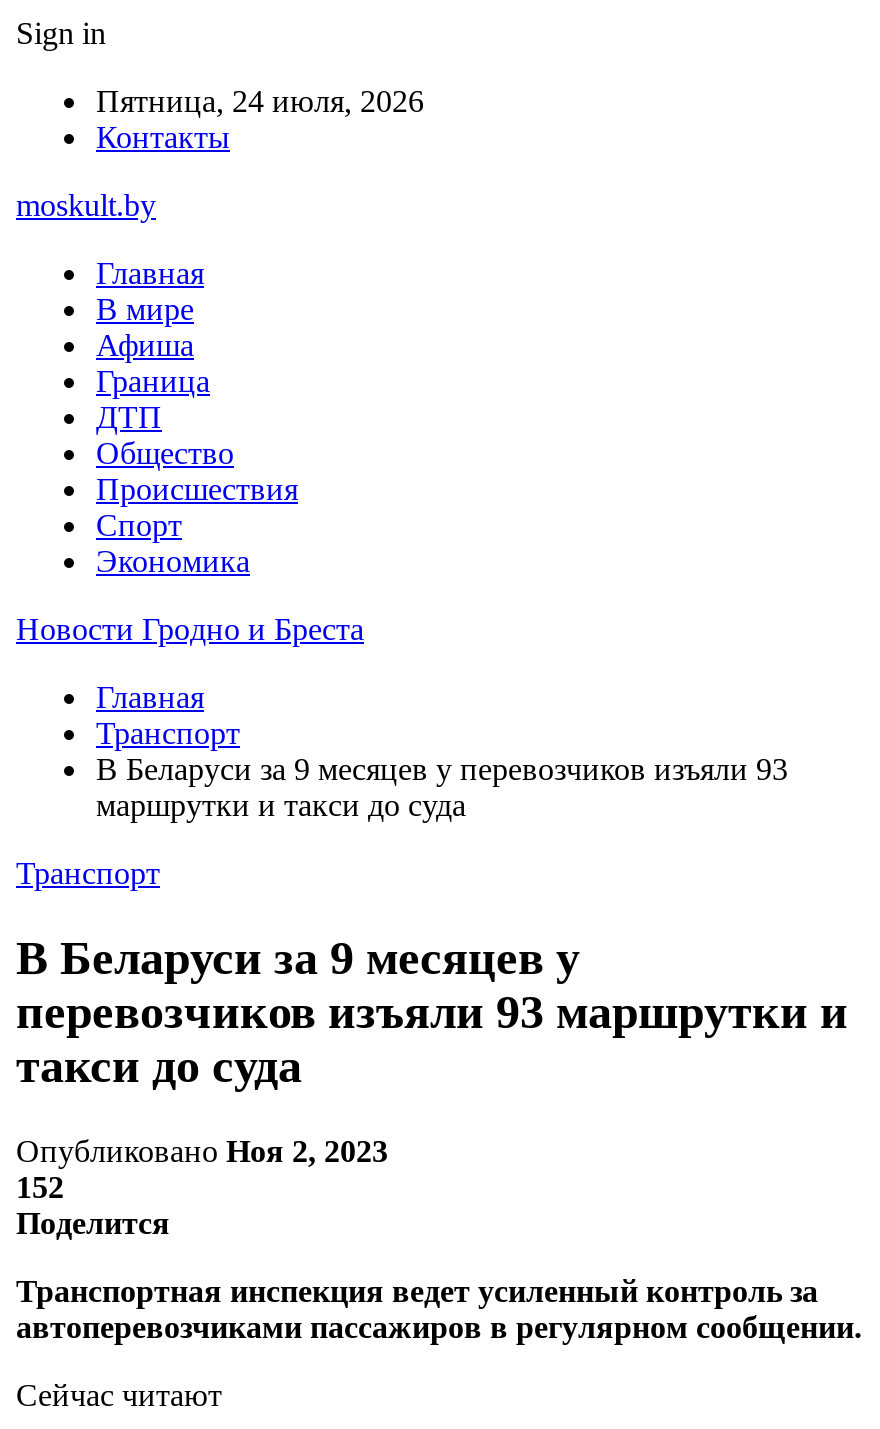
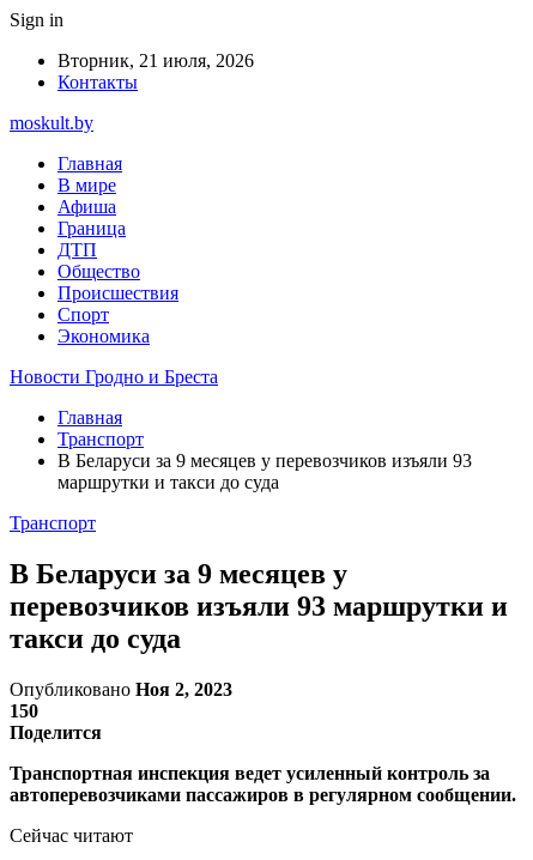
[96,84,424,118] Пятница, 24 июля, 2026 -> [57,50,254,71] Вторник, 21 июля, 2026
[16,1170,64,1204] 152 -> [10,700,38,721] 150

